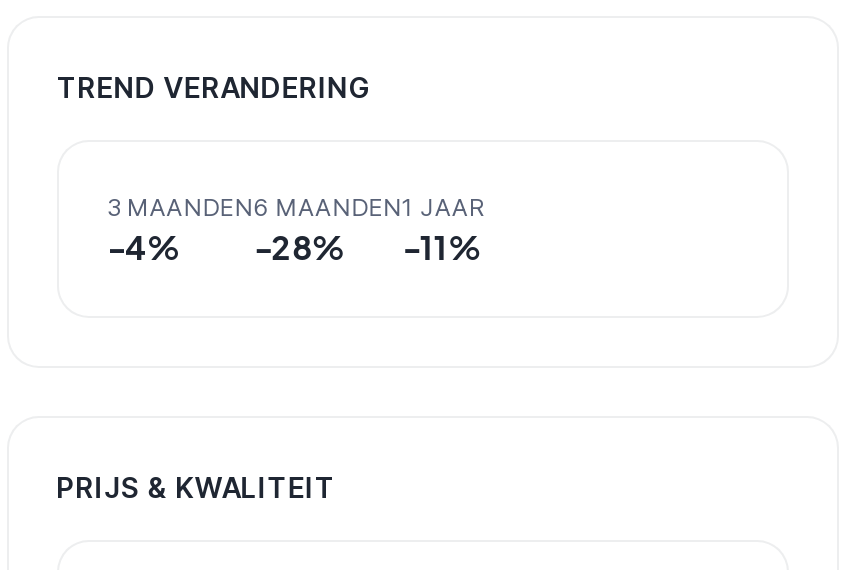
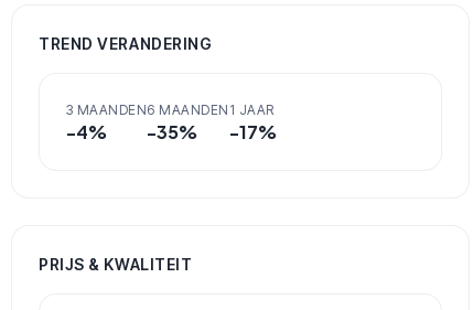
[254,226,346,268] -28% -> [147,120,198,143] -35%
[402,226,482,268] -11% -> [229,120,276,143] -17%

